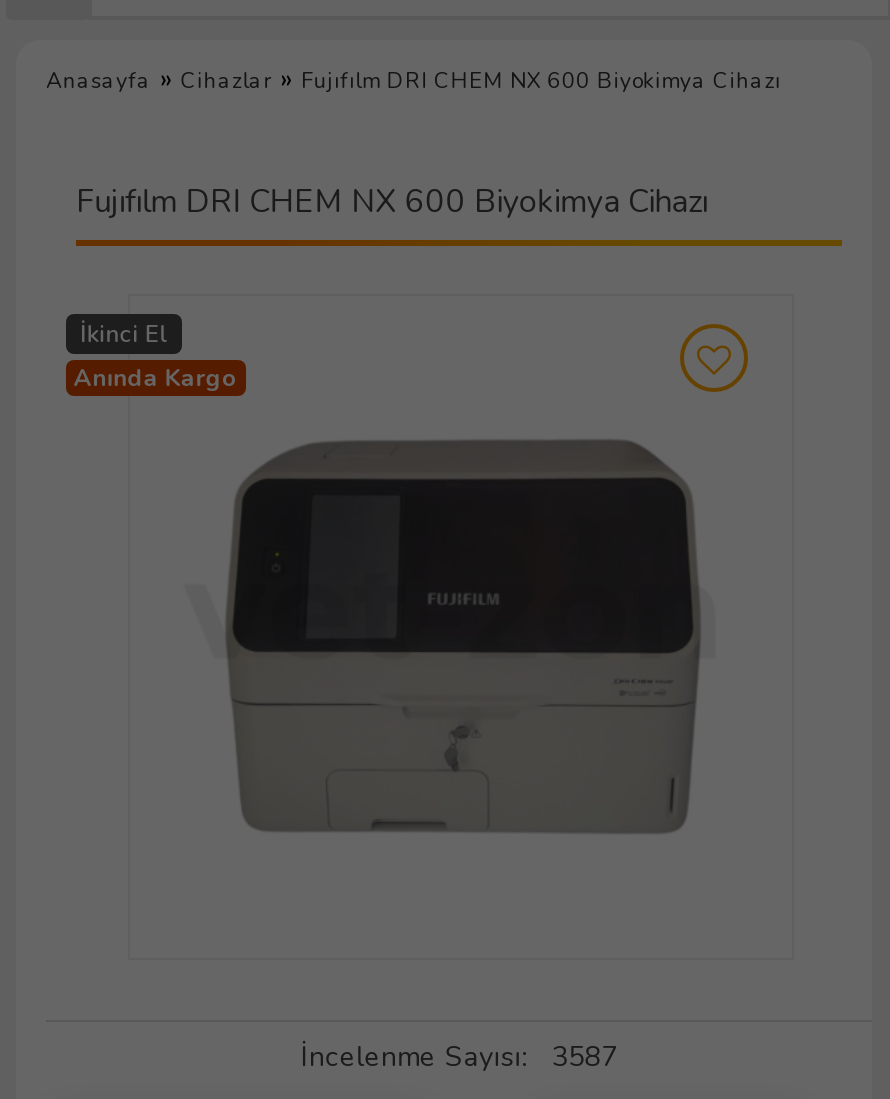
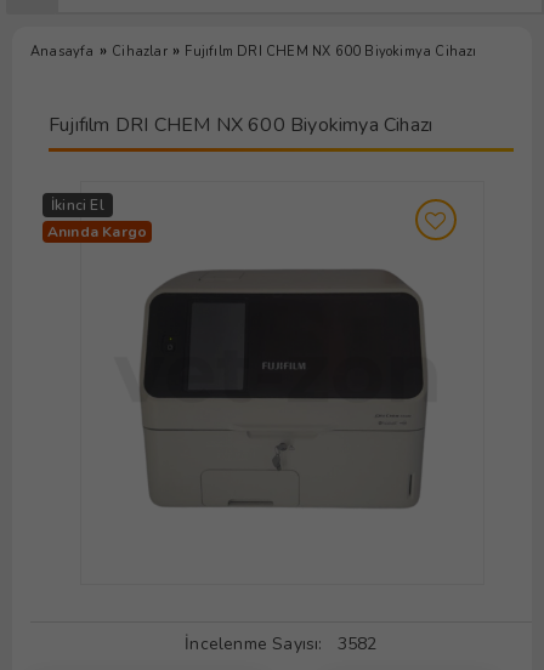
[301,1038,617,1076] İncelenme Sayısı: 3587 -> [185,632,377,655] İncelenme Sayısı: 3582

